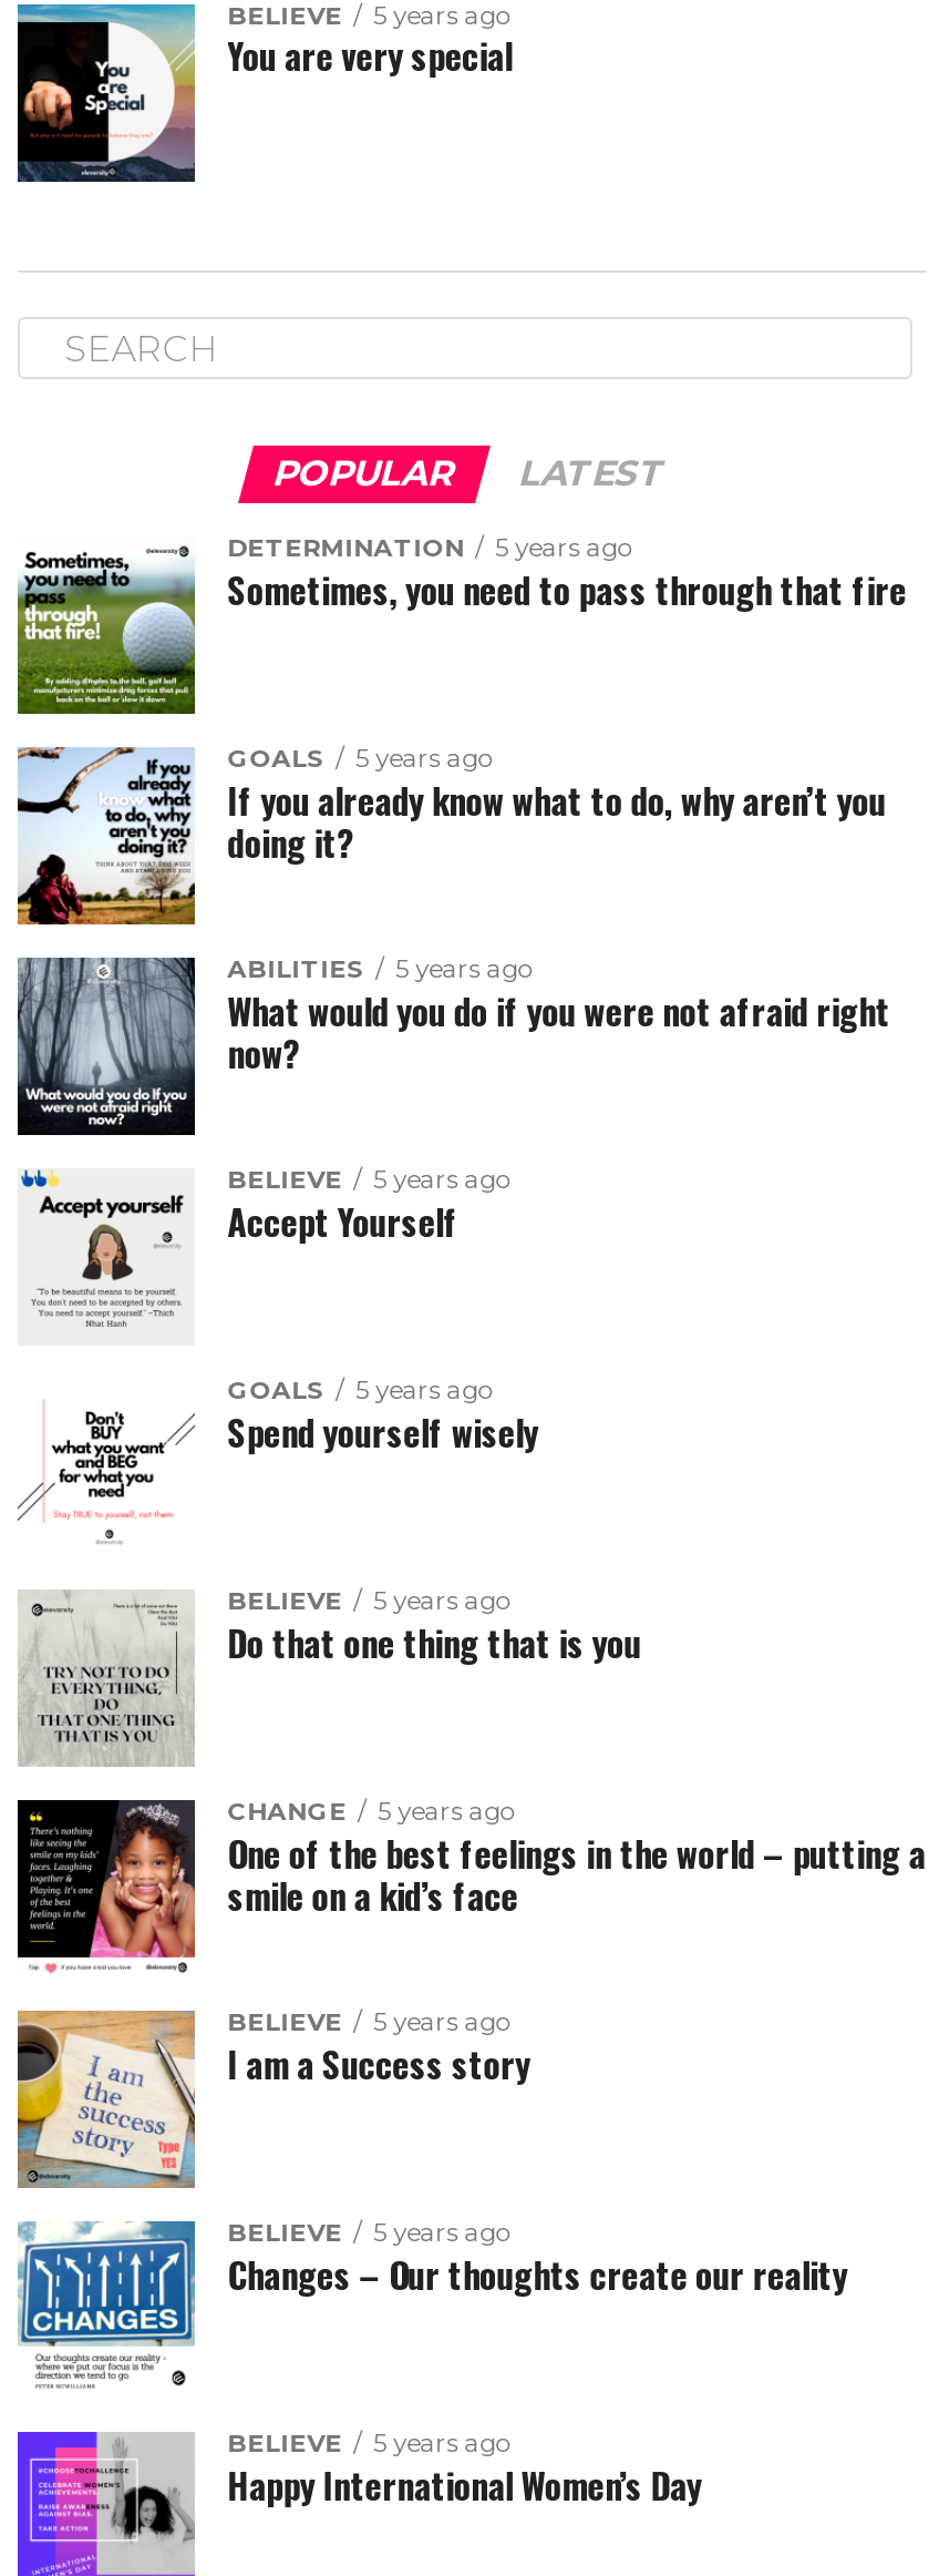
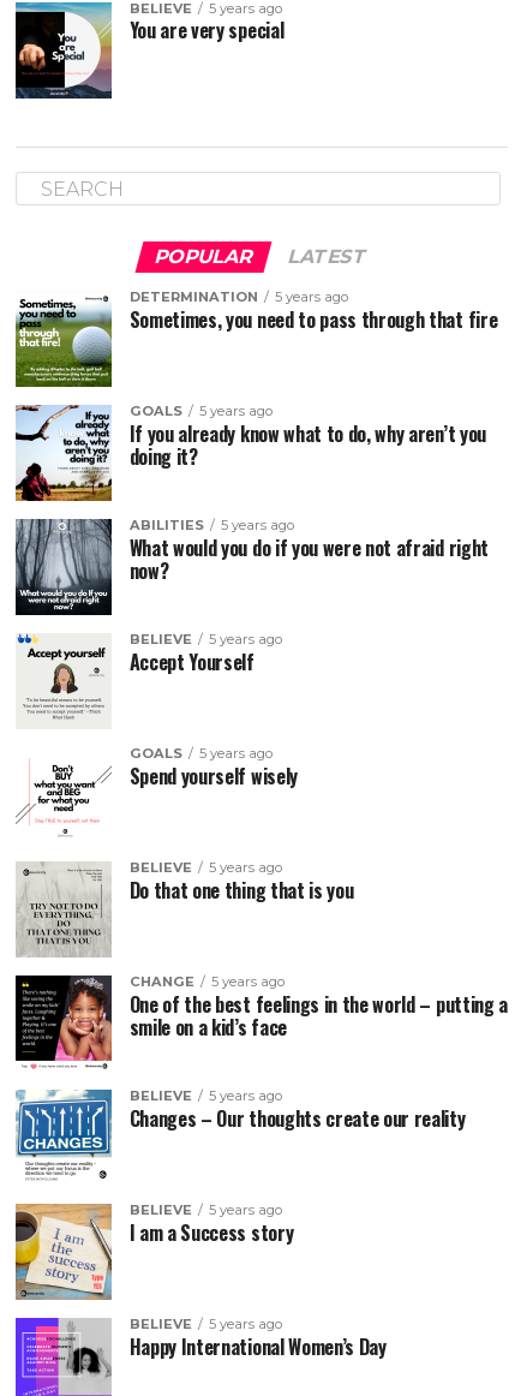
moved [16,2008,530,2190] -> [14,1203,293,1301]: [image] | I am a Success story
moved [18,2219,847,2399] -> [16,1088,465,1186]: [image] | Changes – Our thoughts create our reality

